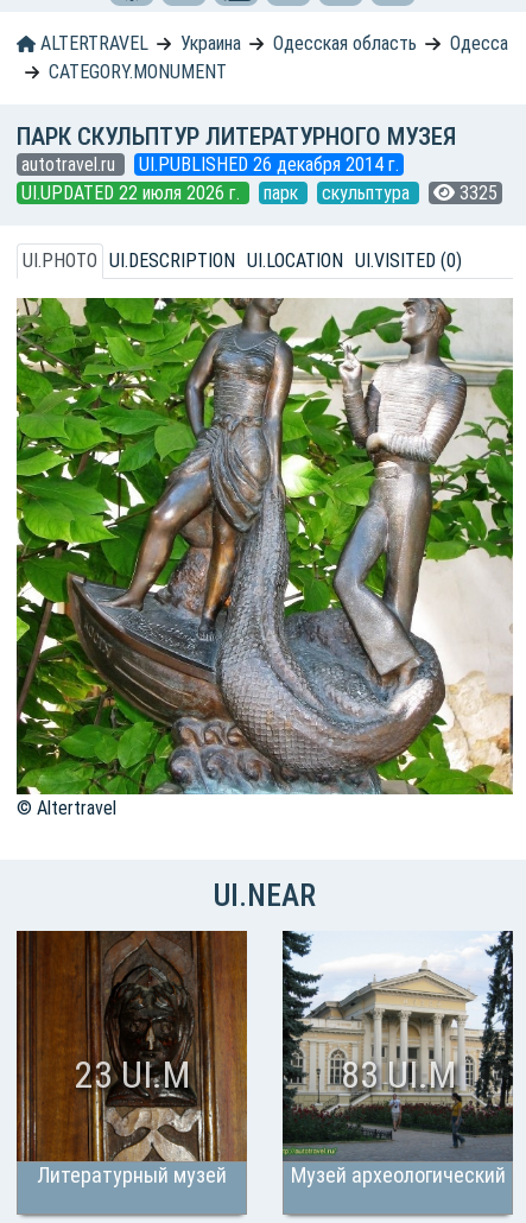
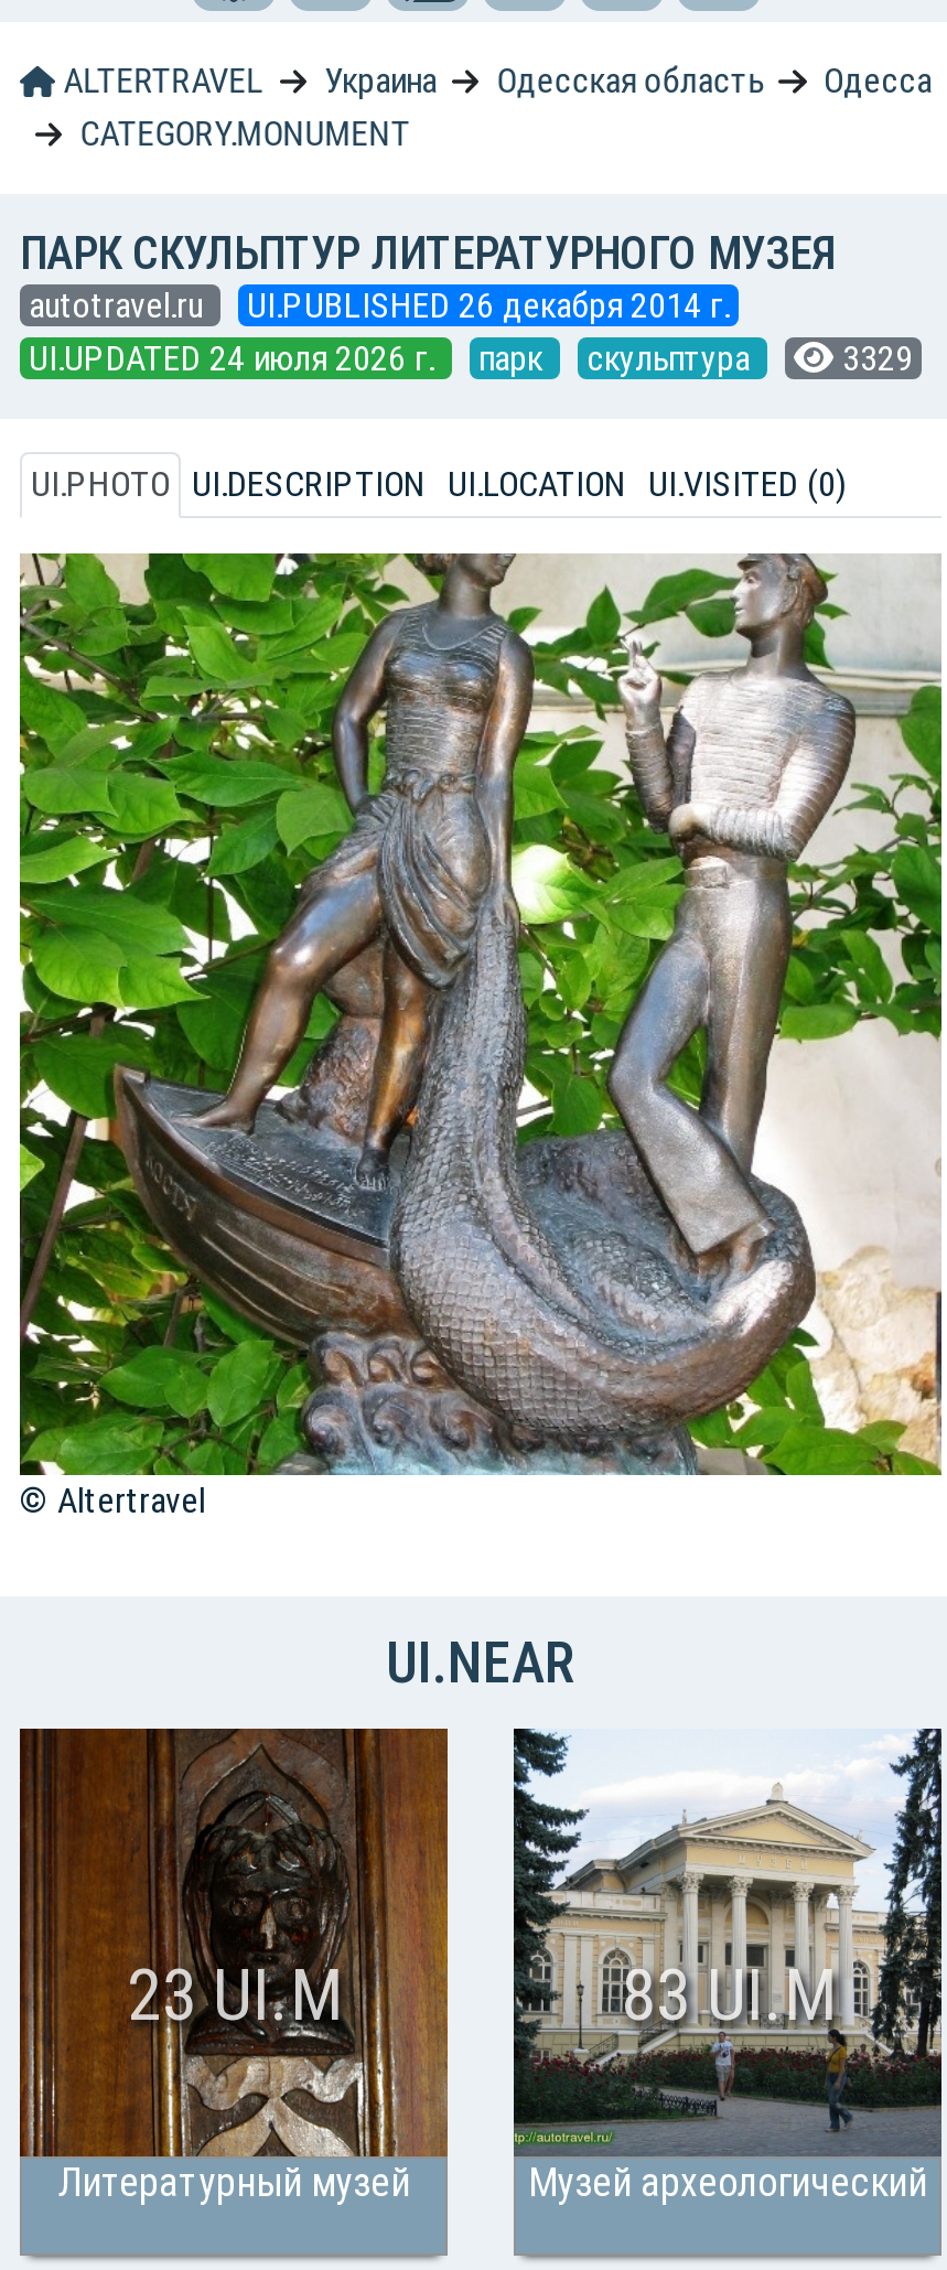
[21,182,245,204] UI.UPDATED 22 июля 2026 г. -> [29,337,443,379] UI.UPDATED 24 июля 2026 г.
[455,182,498,204] 3325 -> [833,337,913,379] 3329

